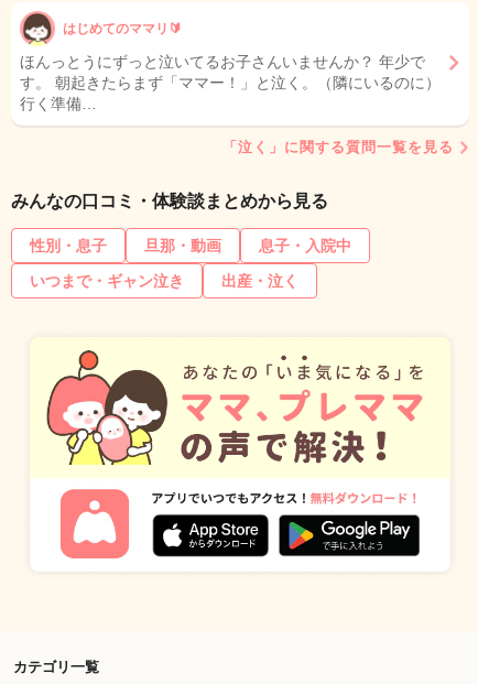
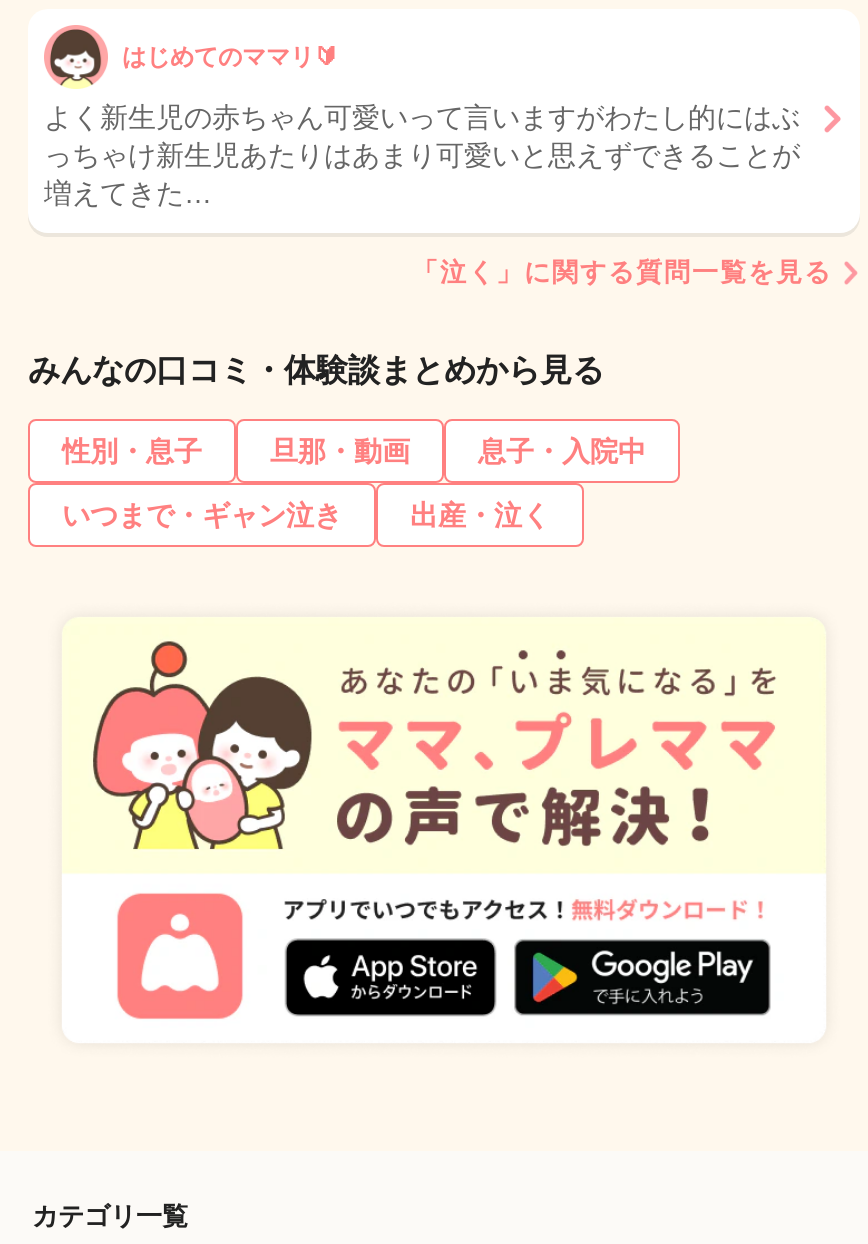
[20,53,441,113] ほんっとうにずっと泣いてるお子さんいませんか？ 年少で | す。 朝起きたらまず「ママー！」と泣く。（隣にいるのに） | 行く準備… -> [44,101,800,209] よく新生児の赤ちゃん可愛いって言いますがわたし的にはぶ | っちゃけ新生児あたりはあまり可愛いと思えずできることが | 増えてきた…

